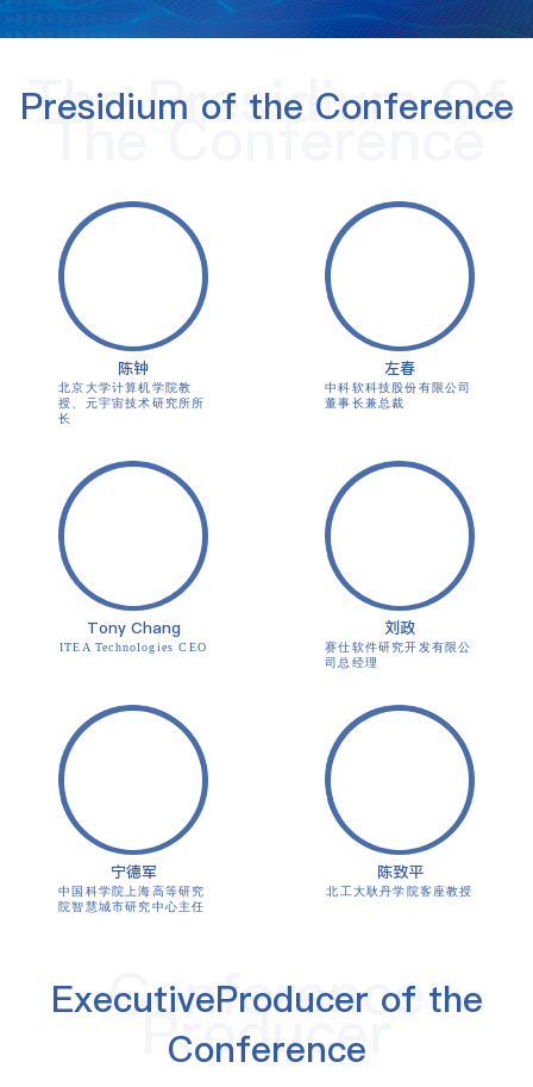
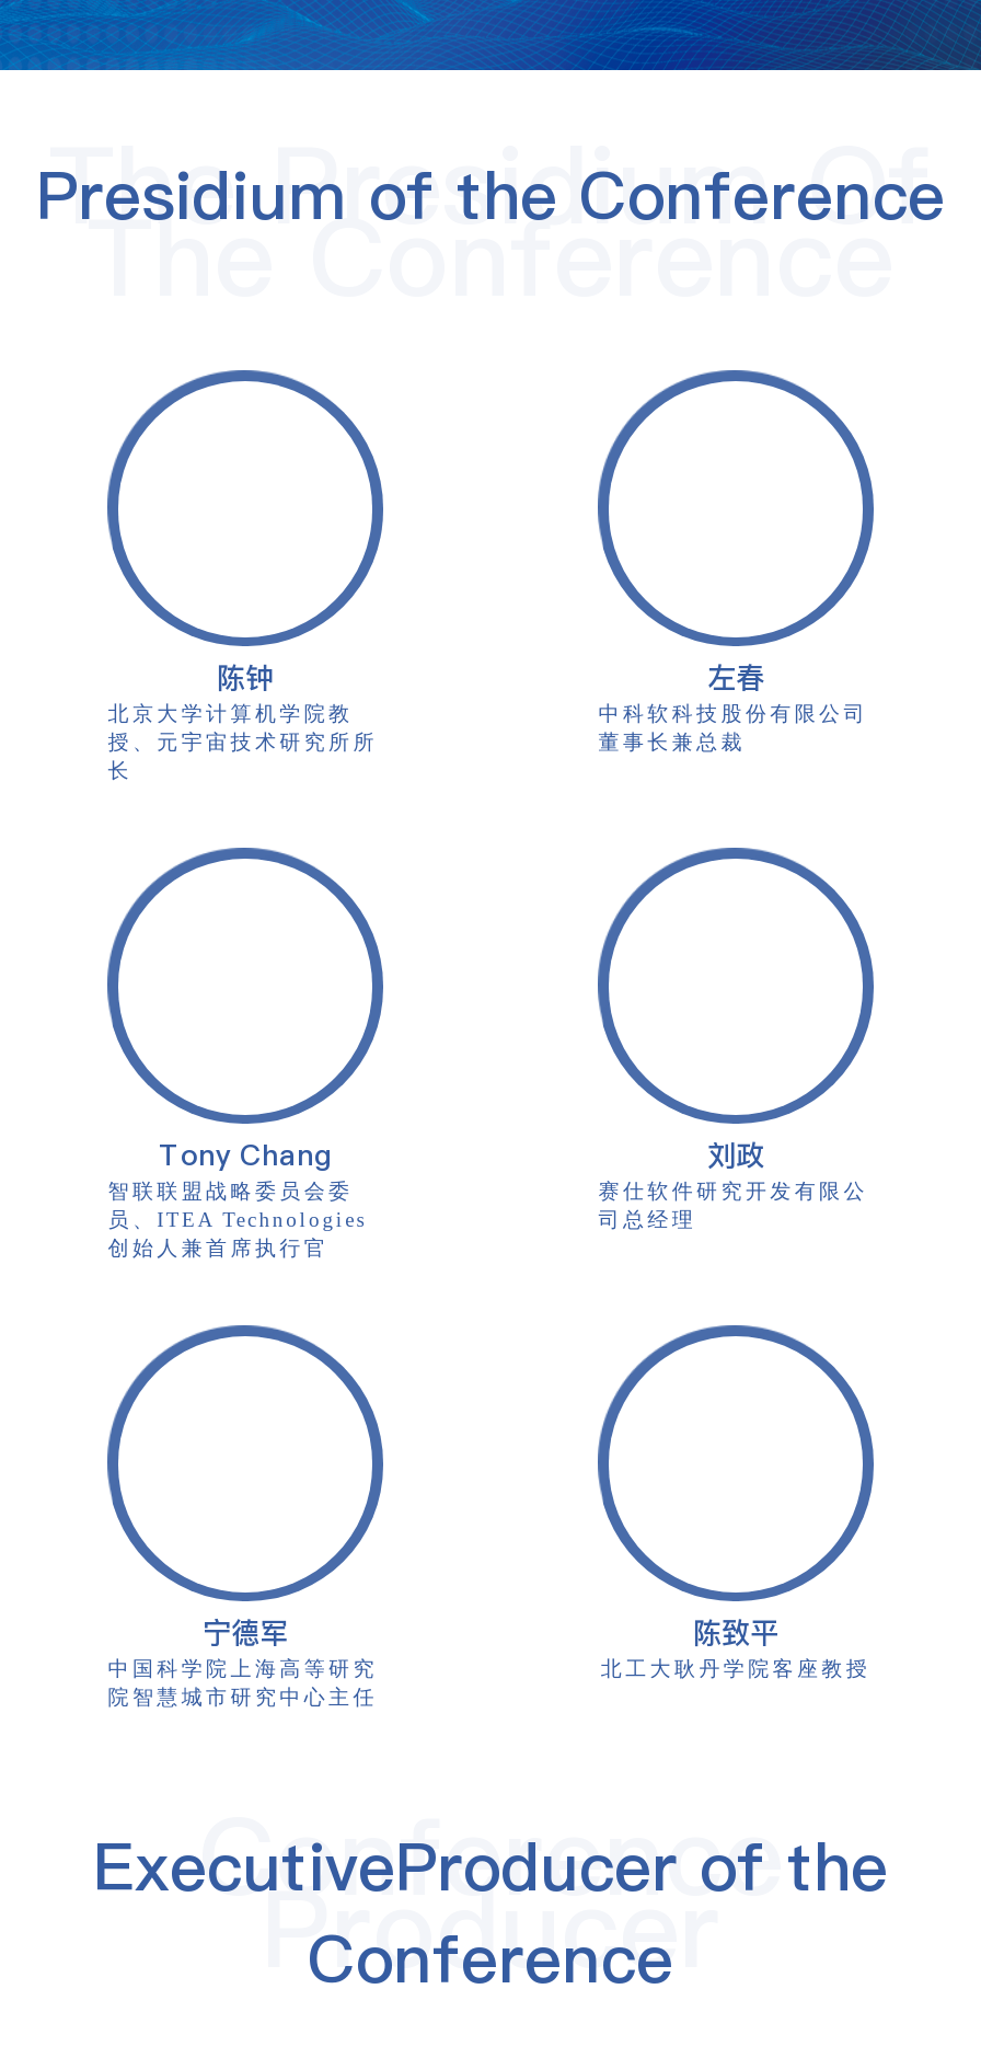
[59,641,207,654] ITEA Technologies CEO -> [108,1179,368,1260] 智联联盟战略委员会委 | 员、ITEA Technologies | 创始人兼首席执行官

